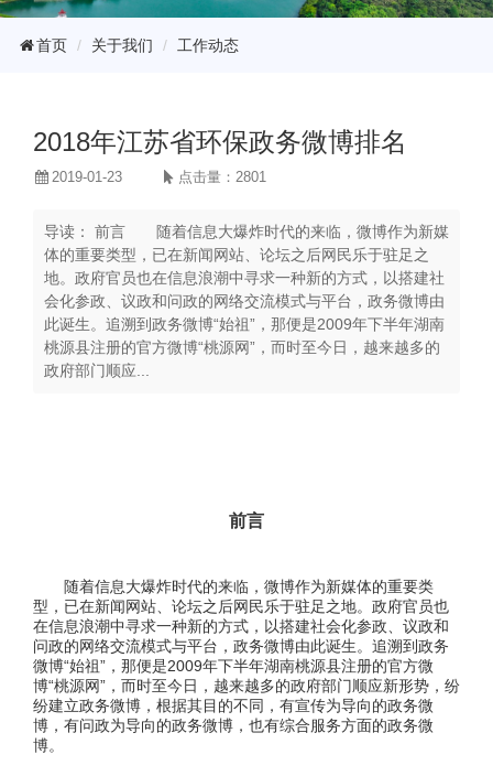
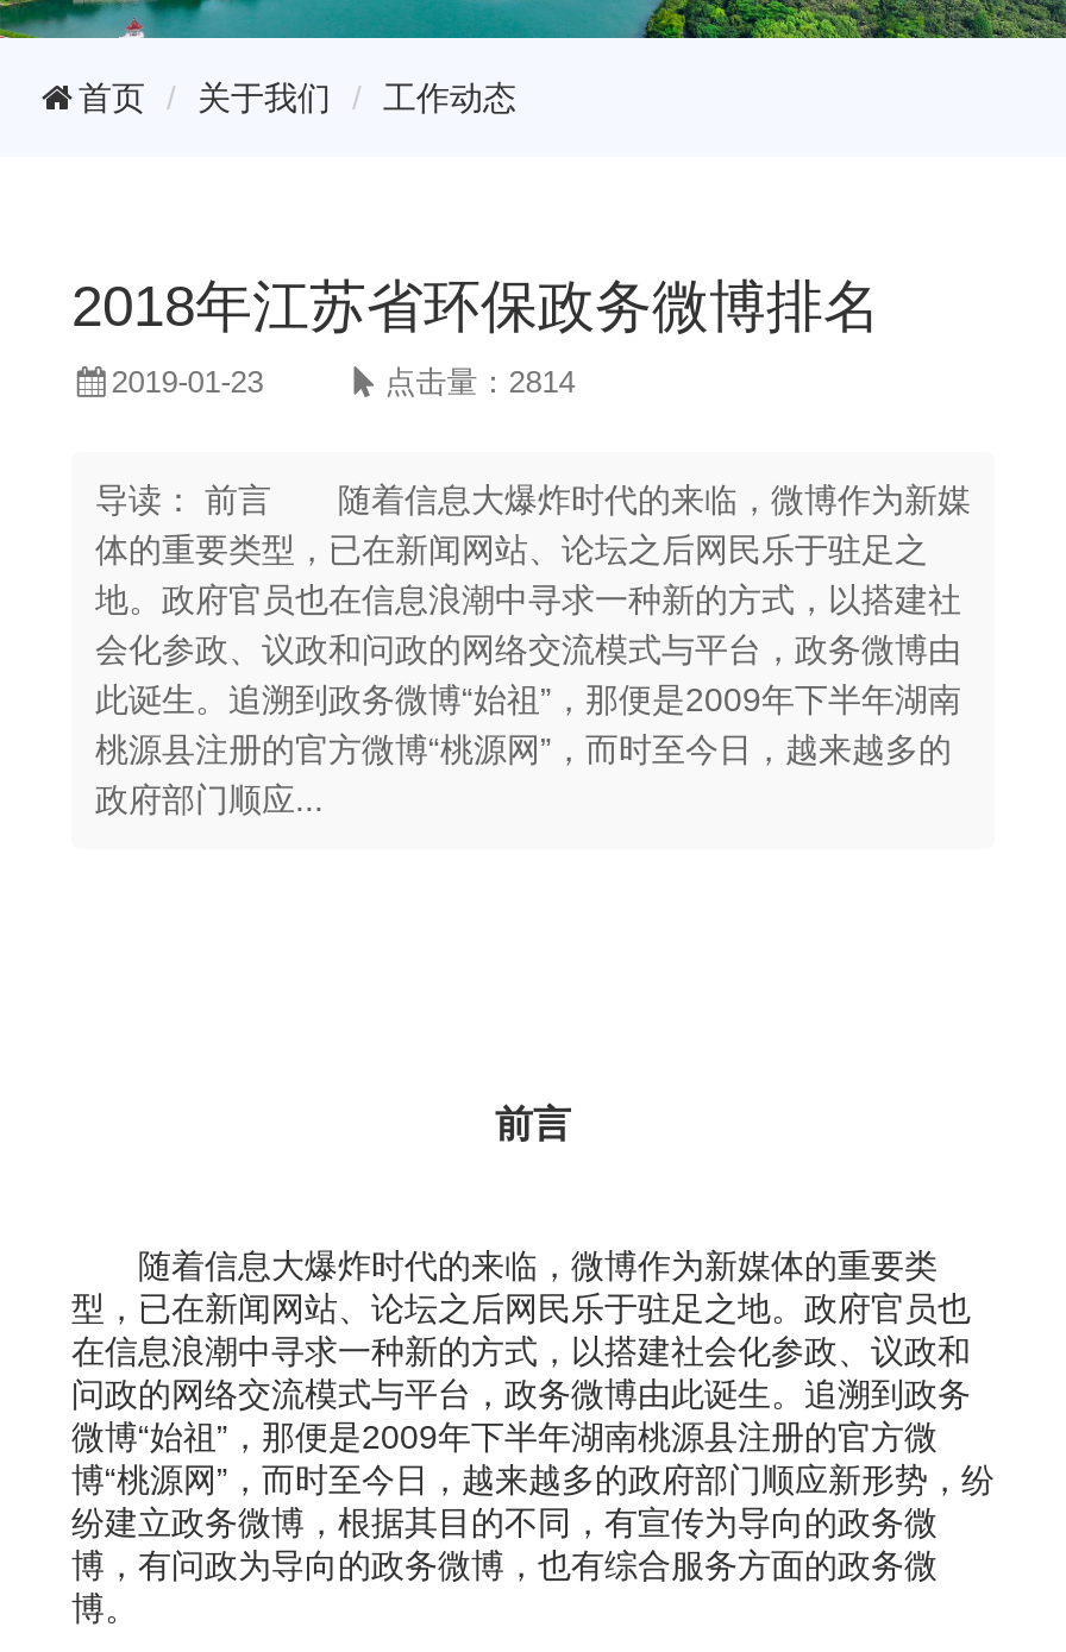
[174,168,266,185] 点击量：2801 -> [375,363,575,399] 点击量：2814

